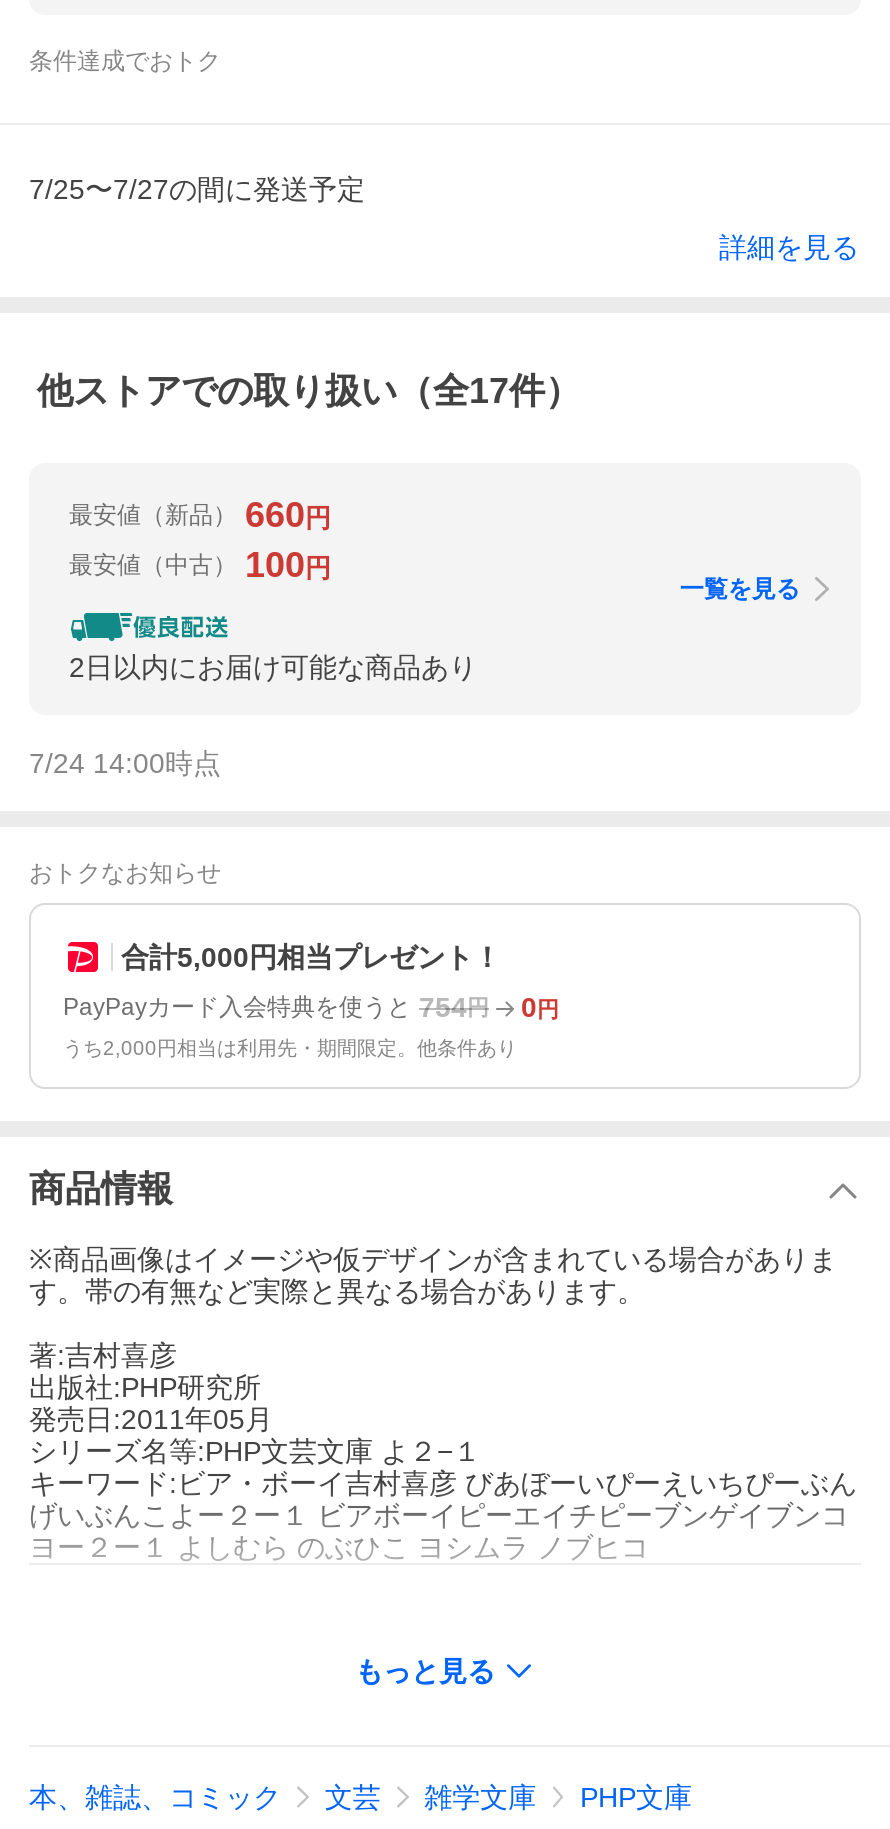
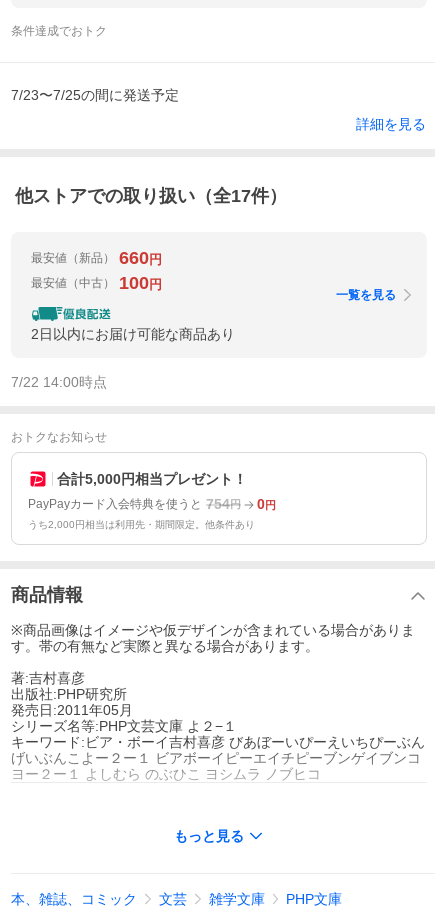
[29,173,365,205] 7/25〜7/27の間に発送予定 -> [11,87,179,103] 7/23〜7/25の間に発送予定
[29,748,221,780] 7/24 14:00時点 -> [11,374,107,390] 7/22 14:00時点

